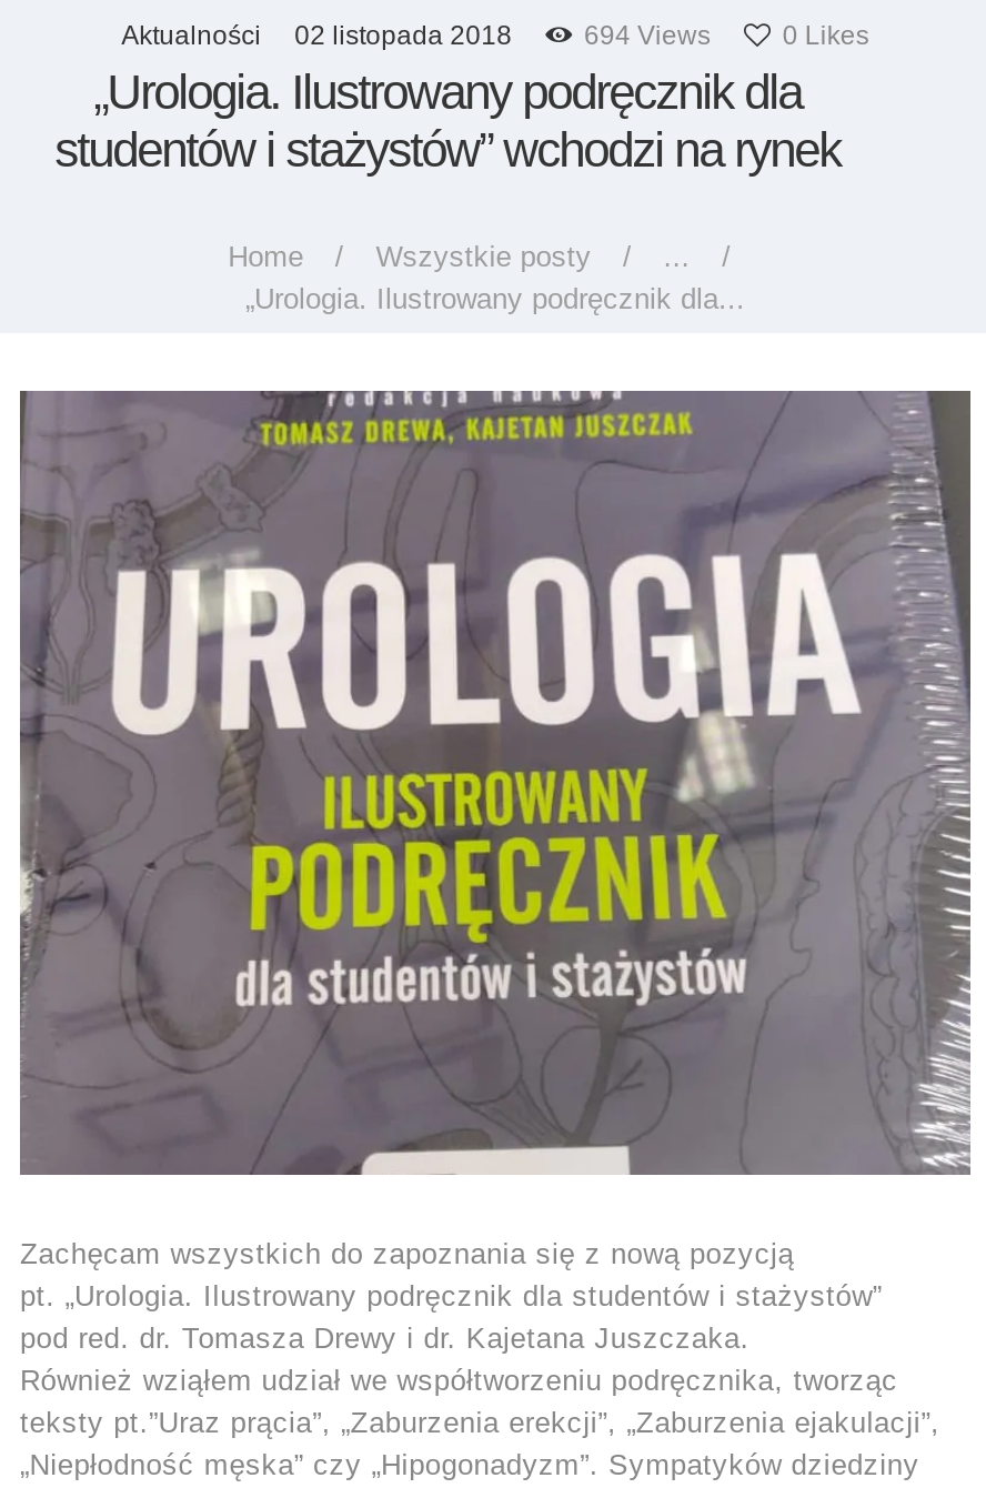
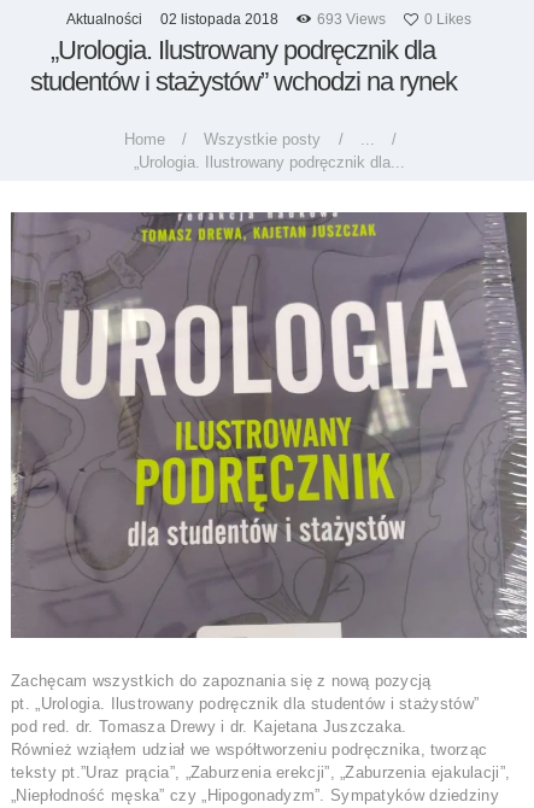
[584,21,711,52] 694 Views -> [317,11,386,28] 693 Views

